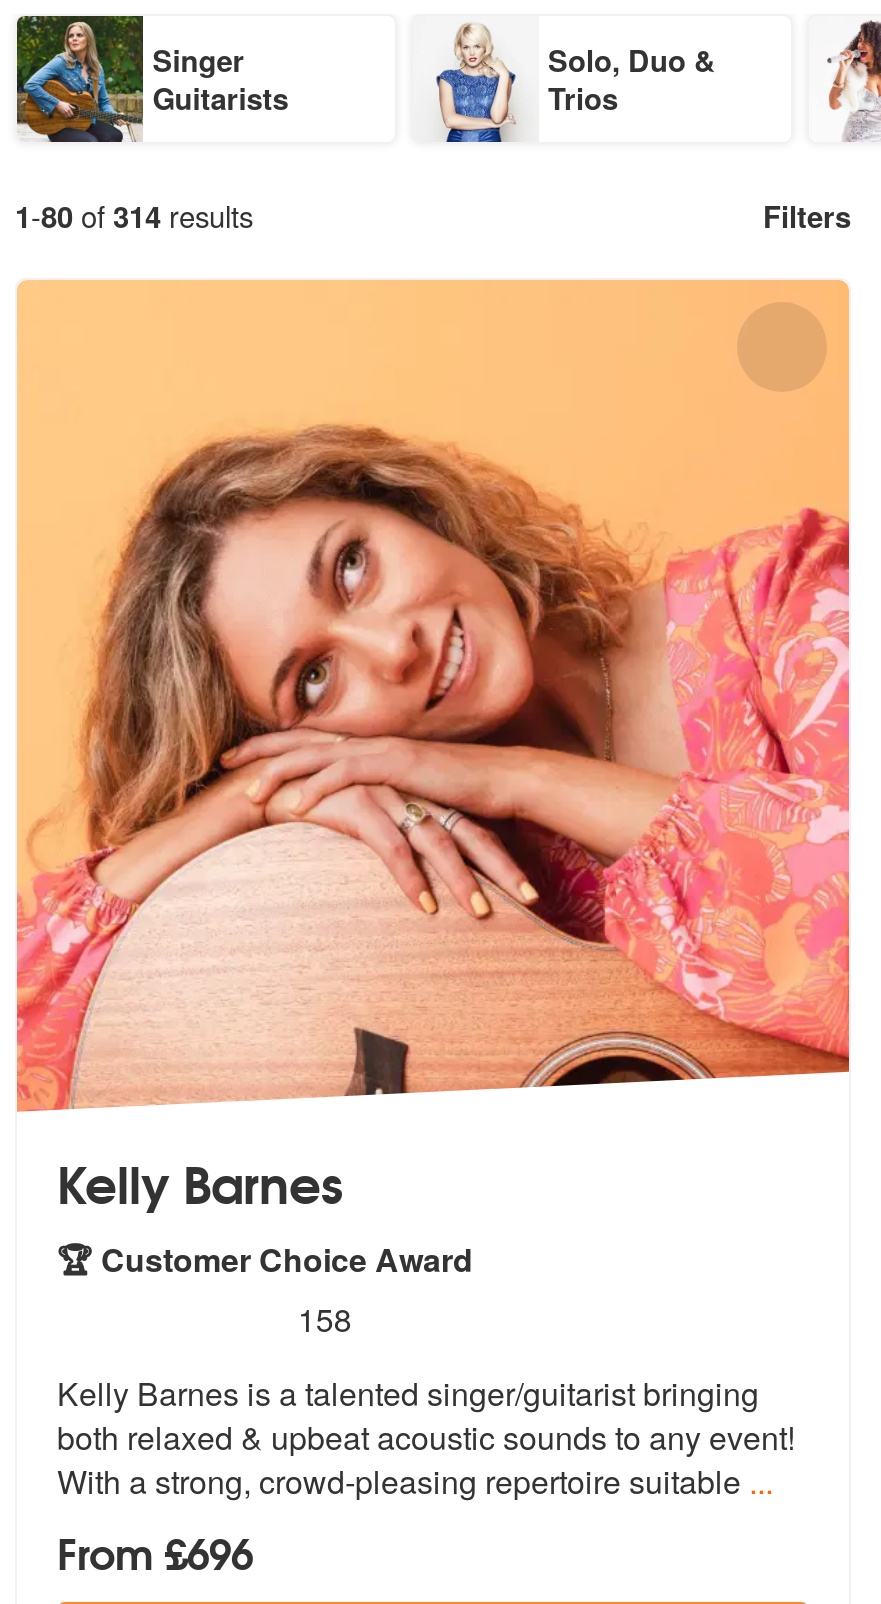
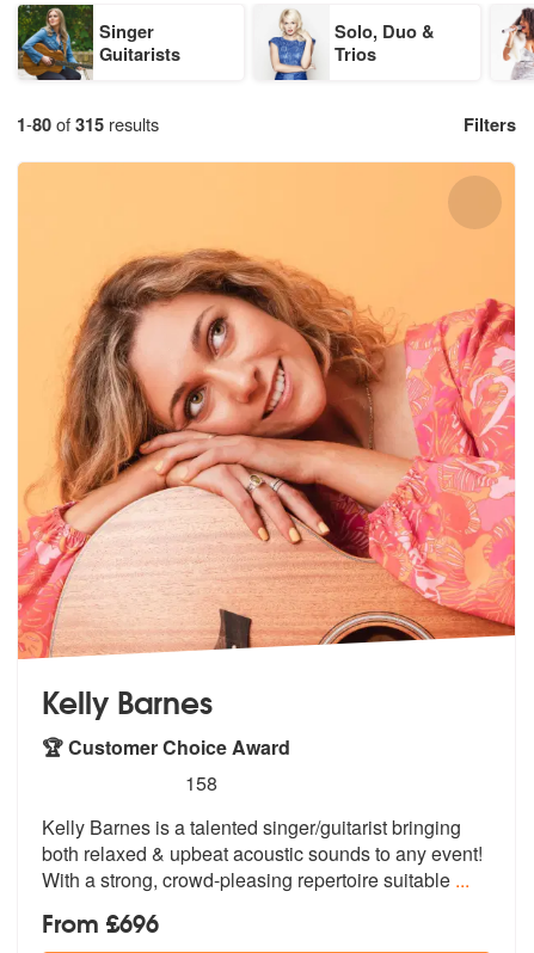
[15,194,253,238] 1-80 of 314 results -> [17,111,159,137] 1-80 of 315 results

